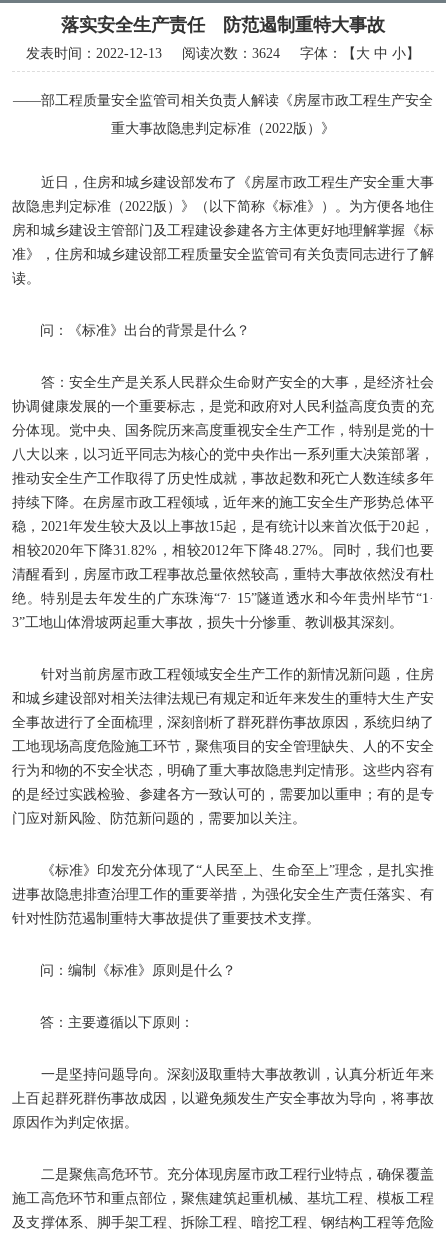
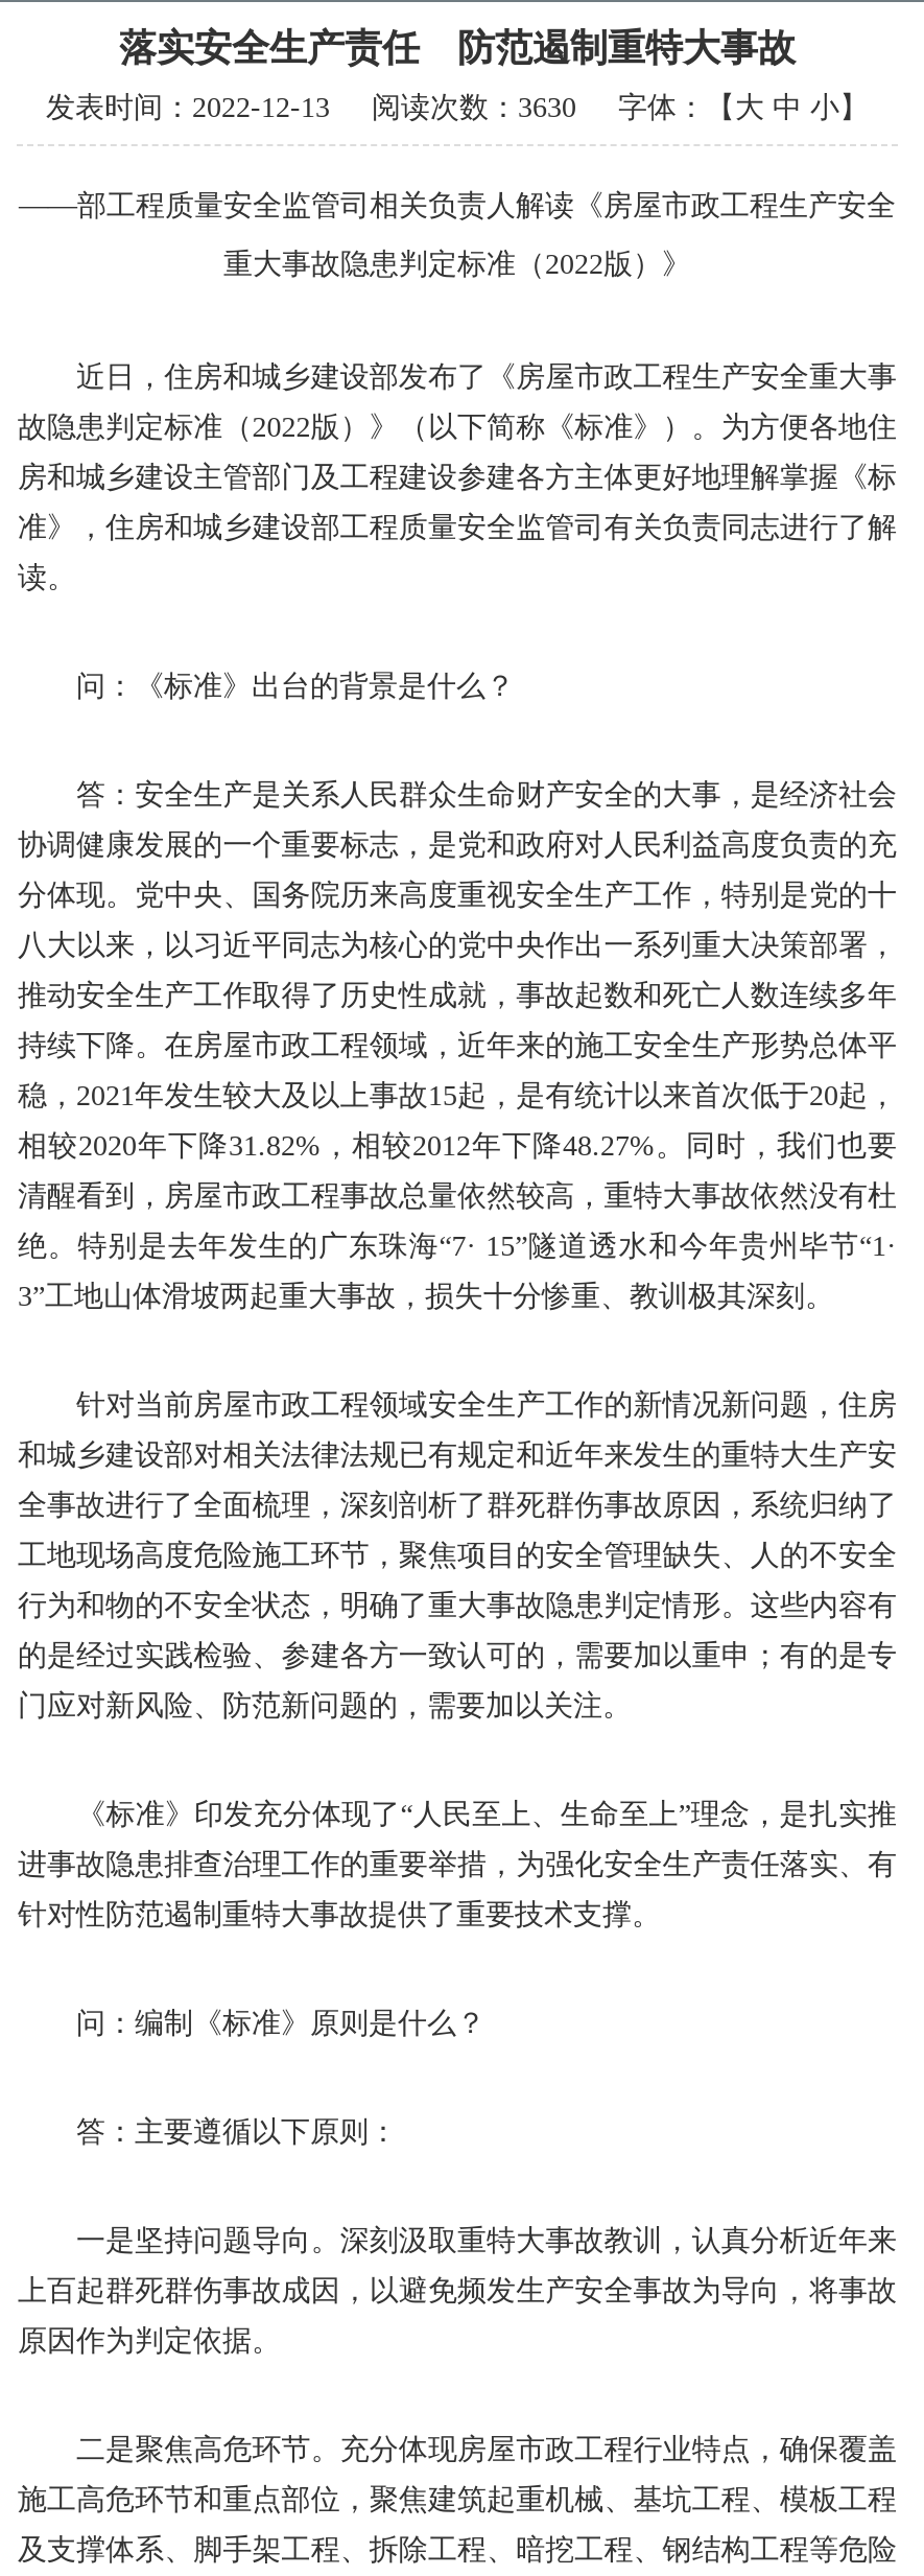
[26,46,420,61] 发表时间：2022-12-13阅读次数：3624 字体：【大 中 小】 -> [46,92,869,123] 发表时间：2022-12-13阅读次数：3630 字体：【大 中 小】

